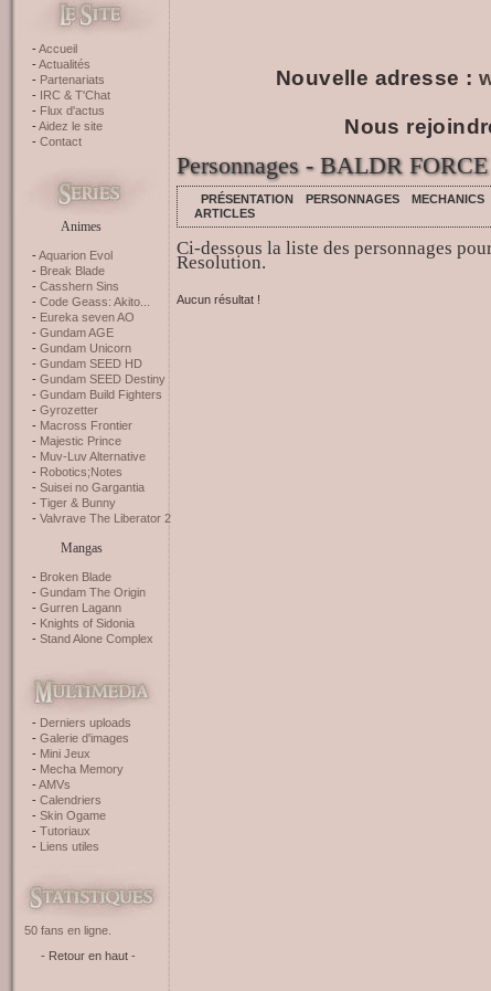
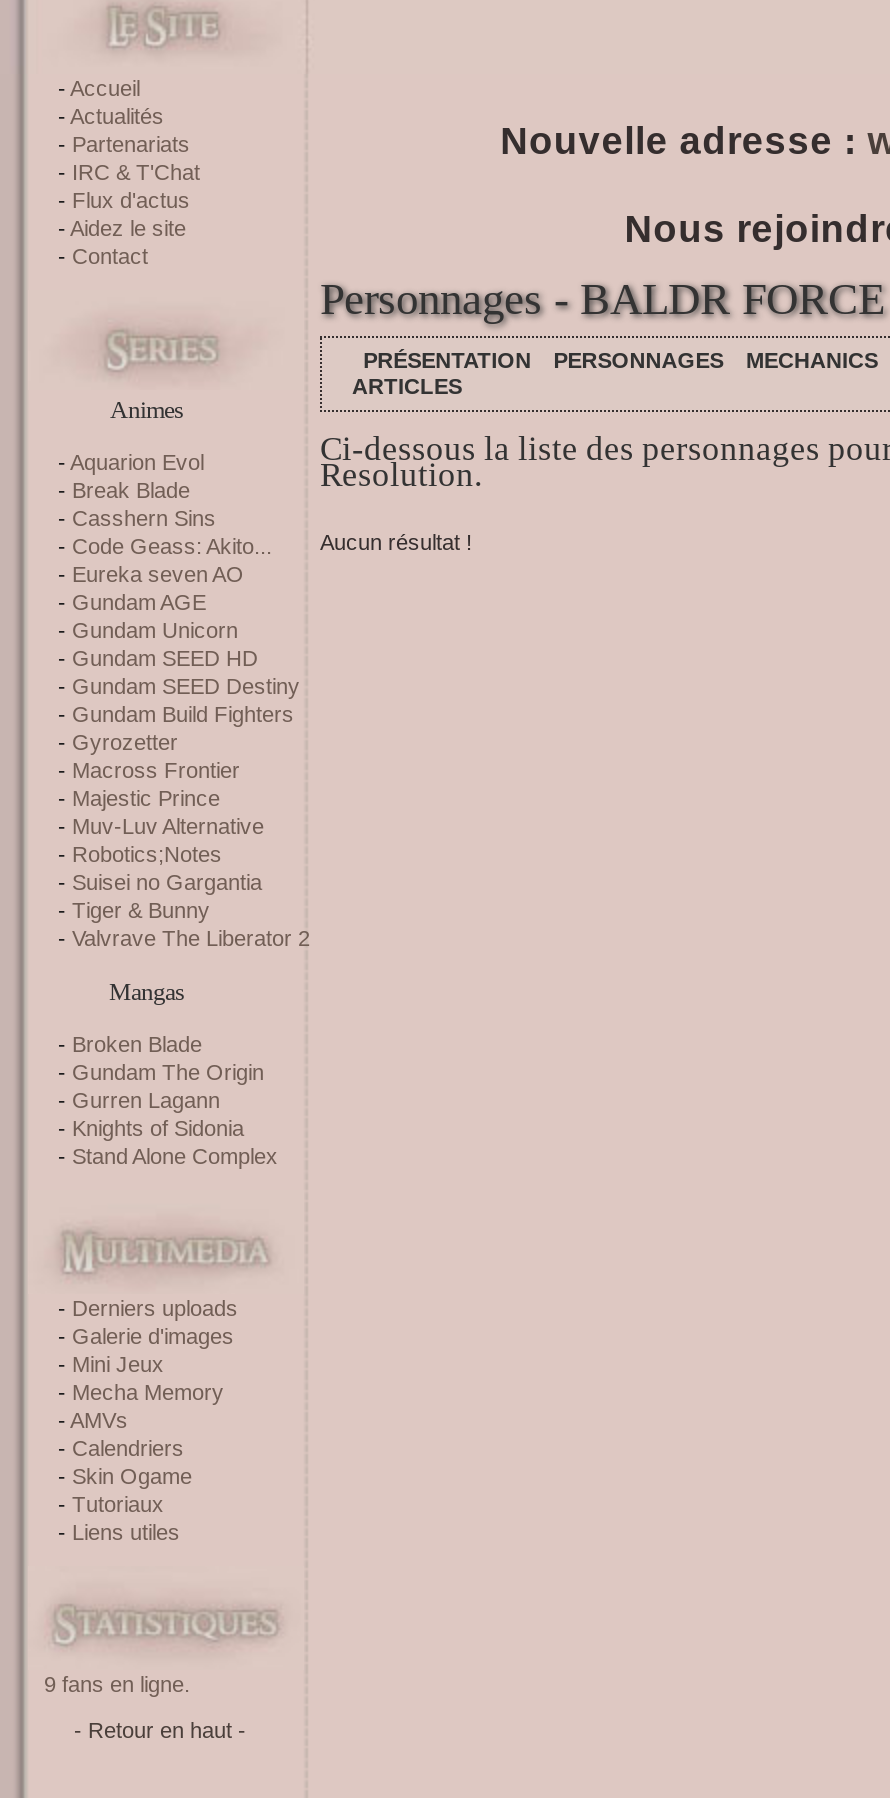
[24,924,111,937] 50 fans en ligne. -> [44,1672,190,1696] 9 fans en ligne.

